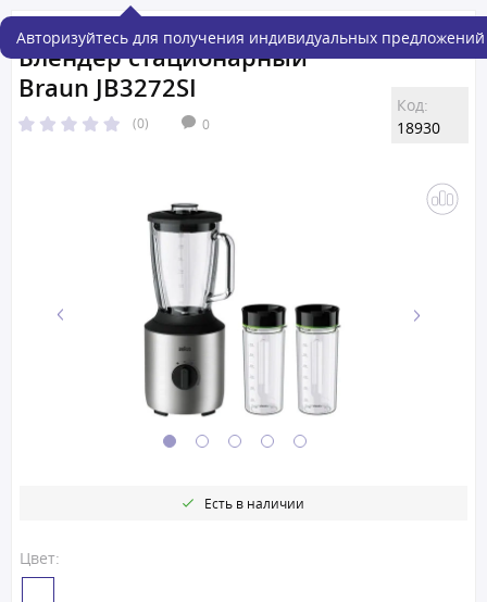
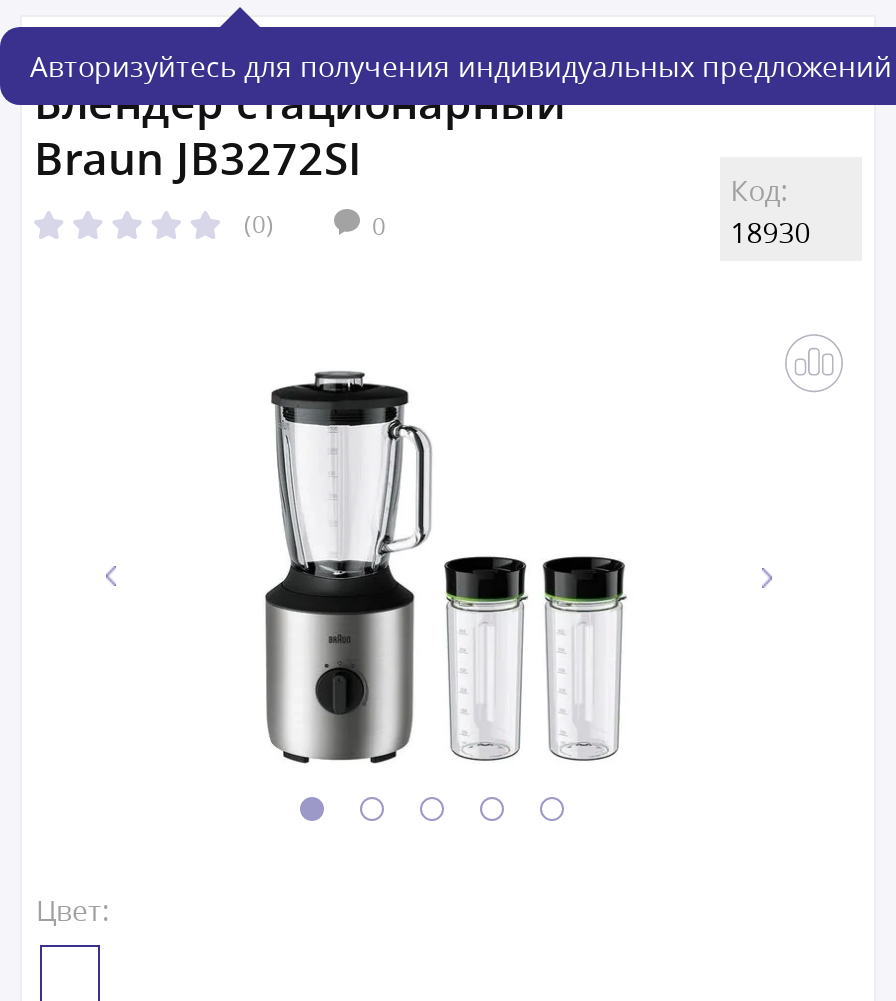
[204,494,304,511] Есть в наличии -> none

